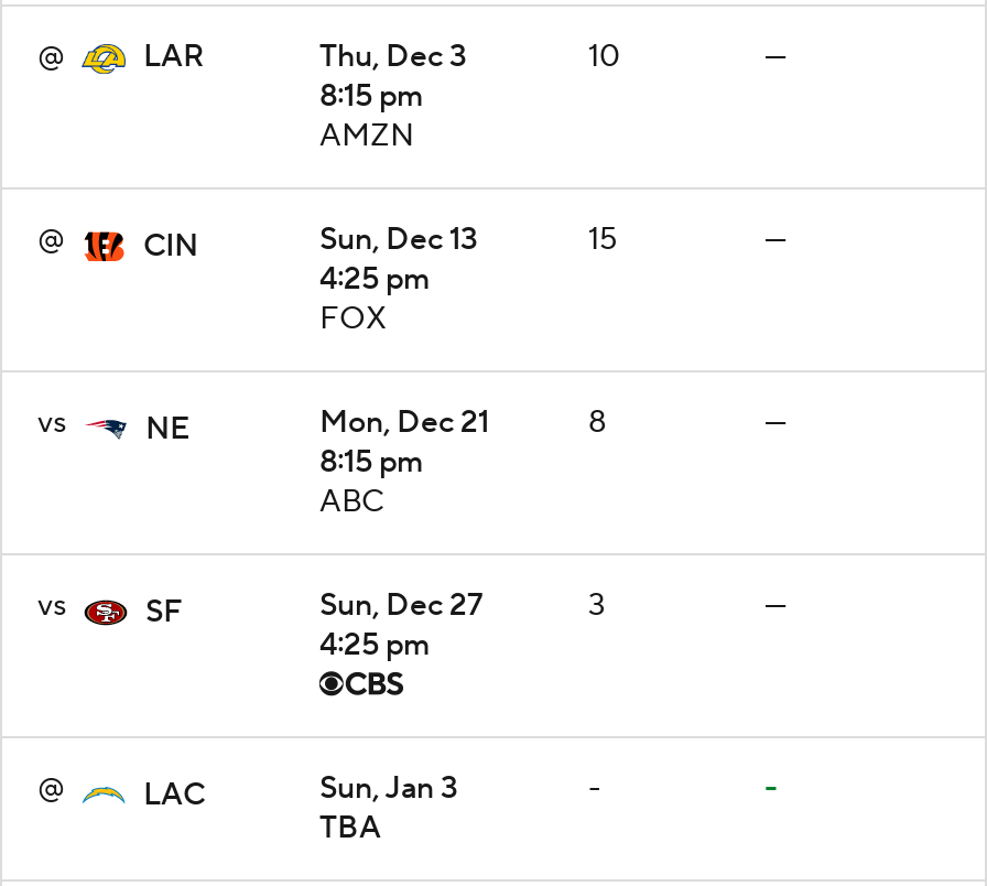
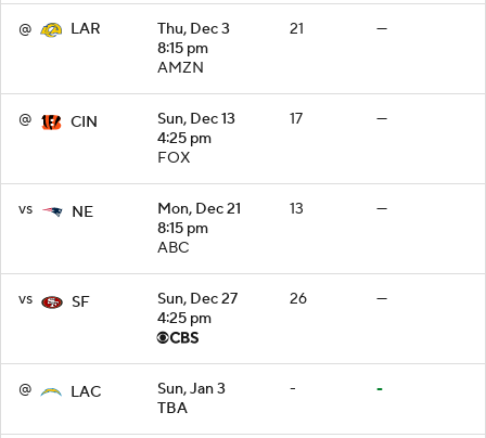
[588,37,619,77] 10 -> [290,19,304,39] 21
[588,220,617,260] 15 -> [290,109,303,129] 17
[588,403,606,443] 8 -> [290,199,304,219] 13
[588,586,606,626] 3 -> [290,289,307,309] 26

